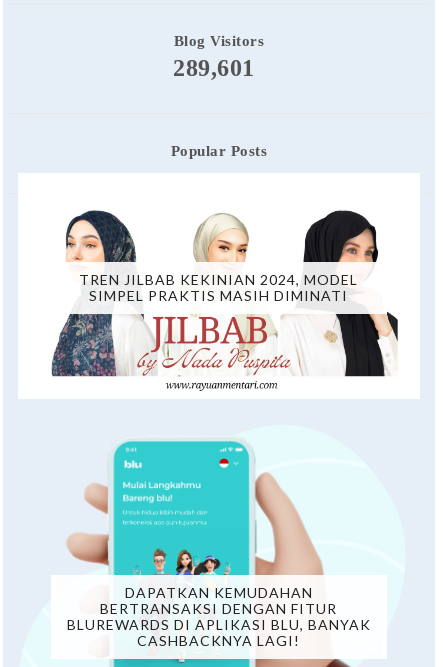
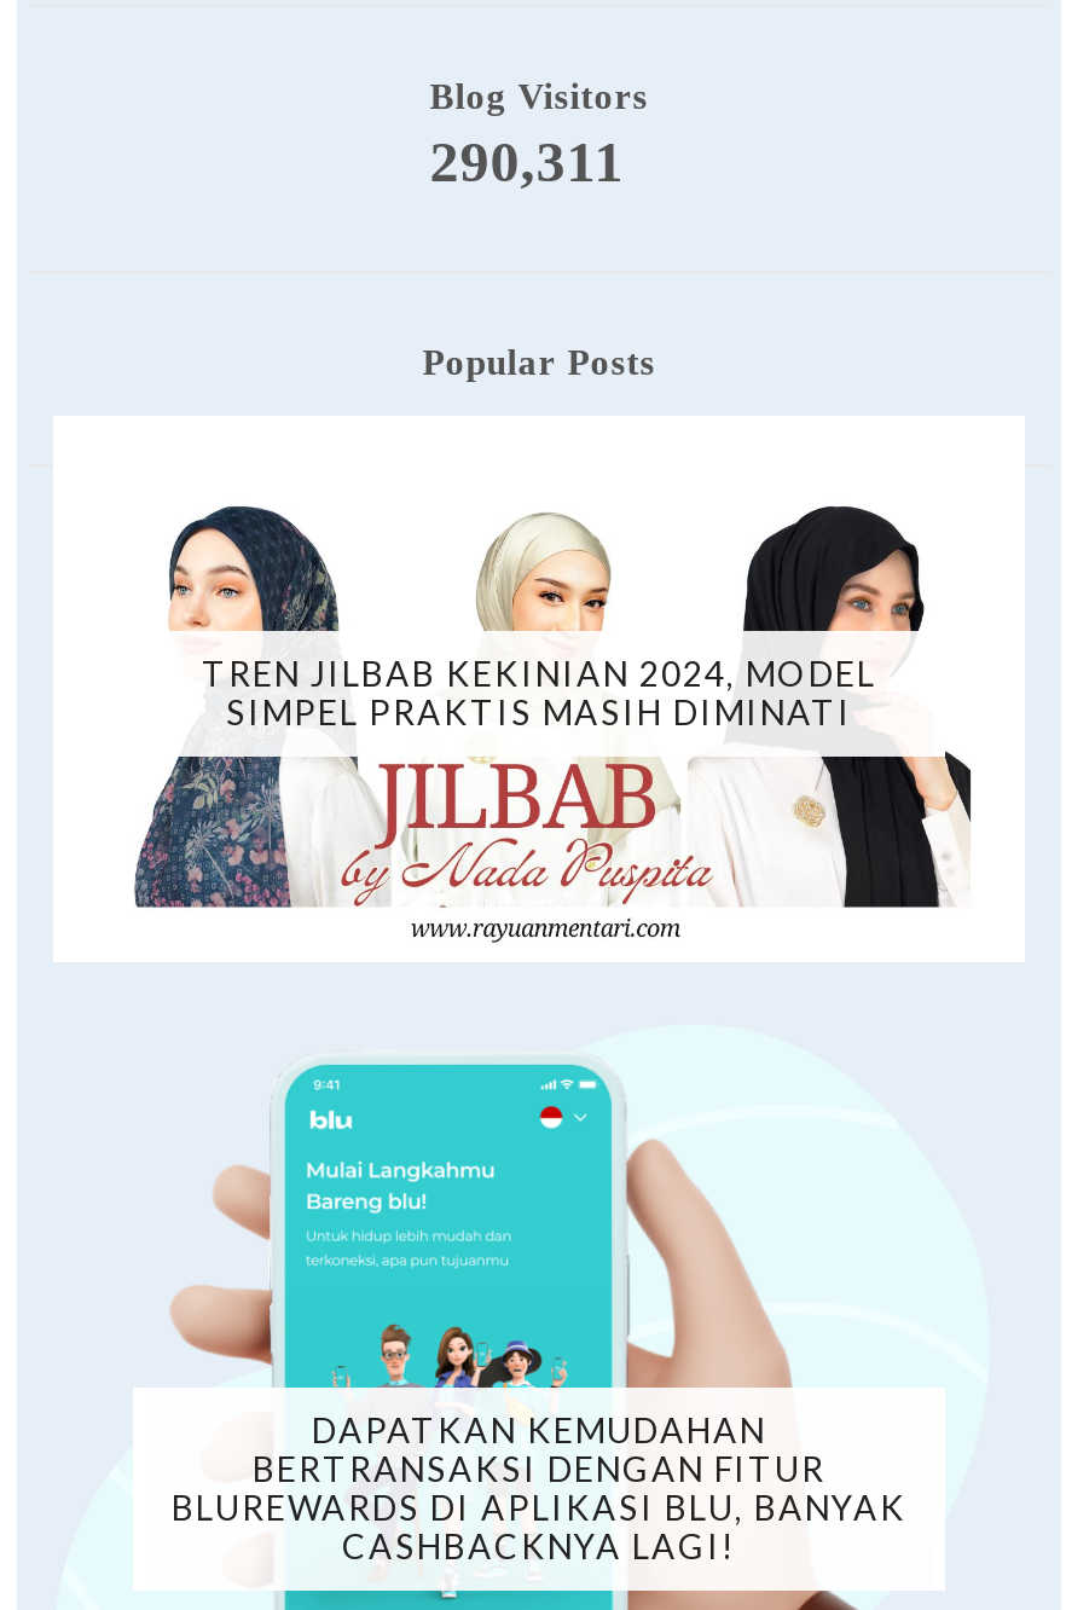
[173,55,255,81] 289,601 -> [430,131,624,194] 290,311

